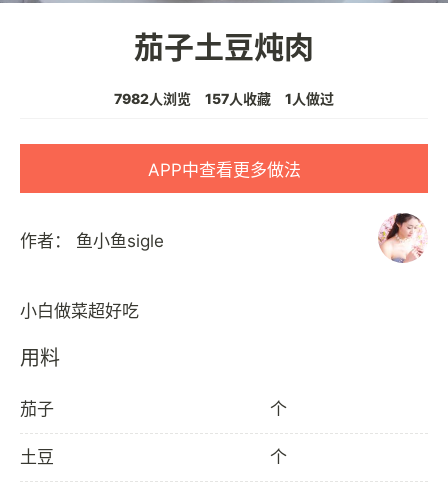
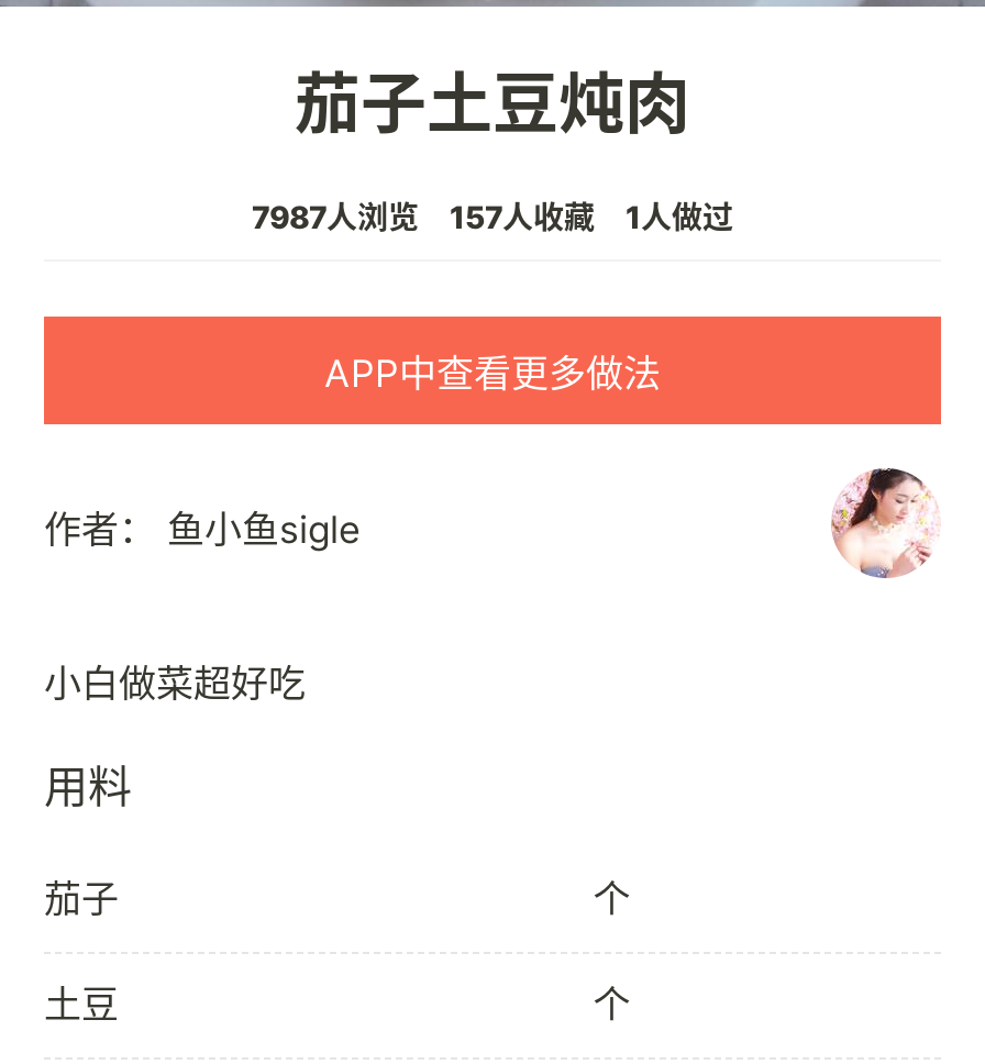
[114,89,334,106] 7982人浏览 157人收藏 1人做过 -> [252,197,733,234] 7987人浏览 157人收藏 1人做过

